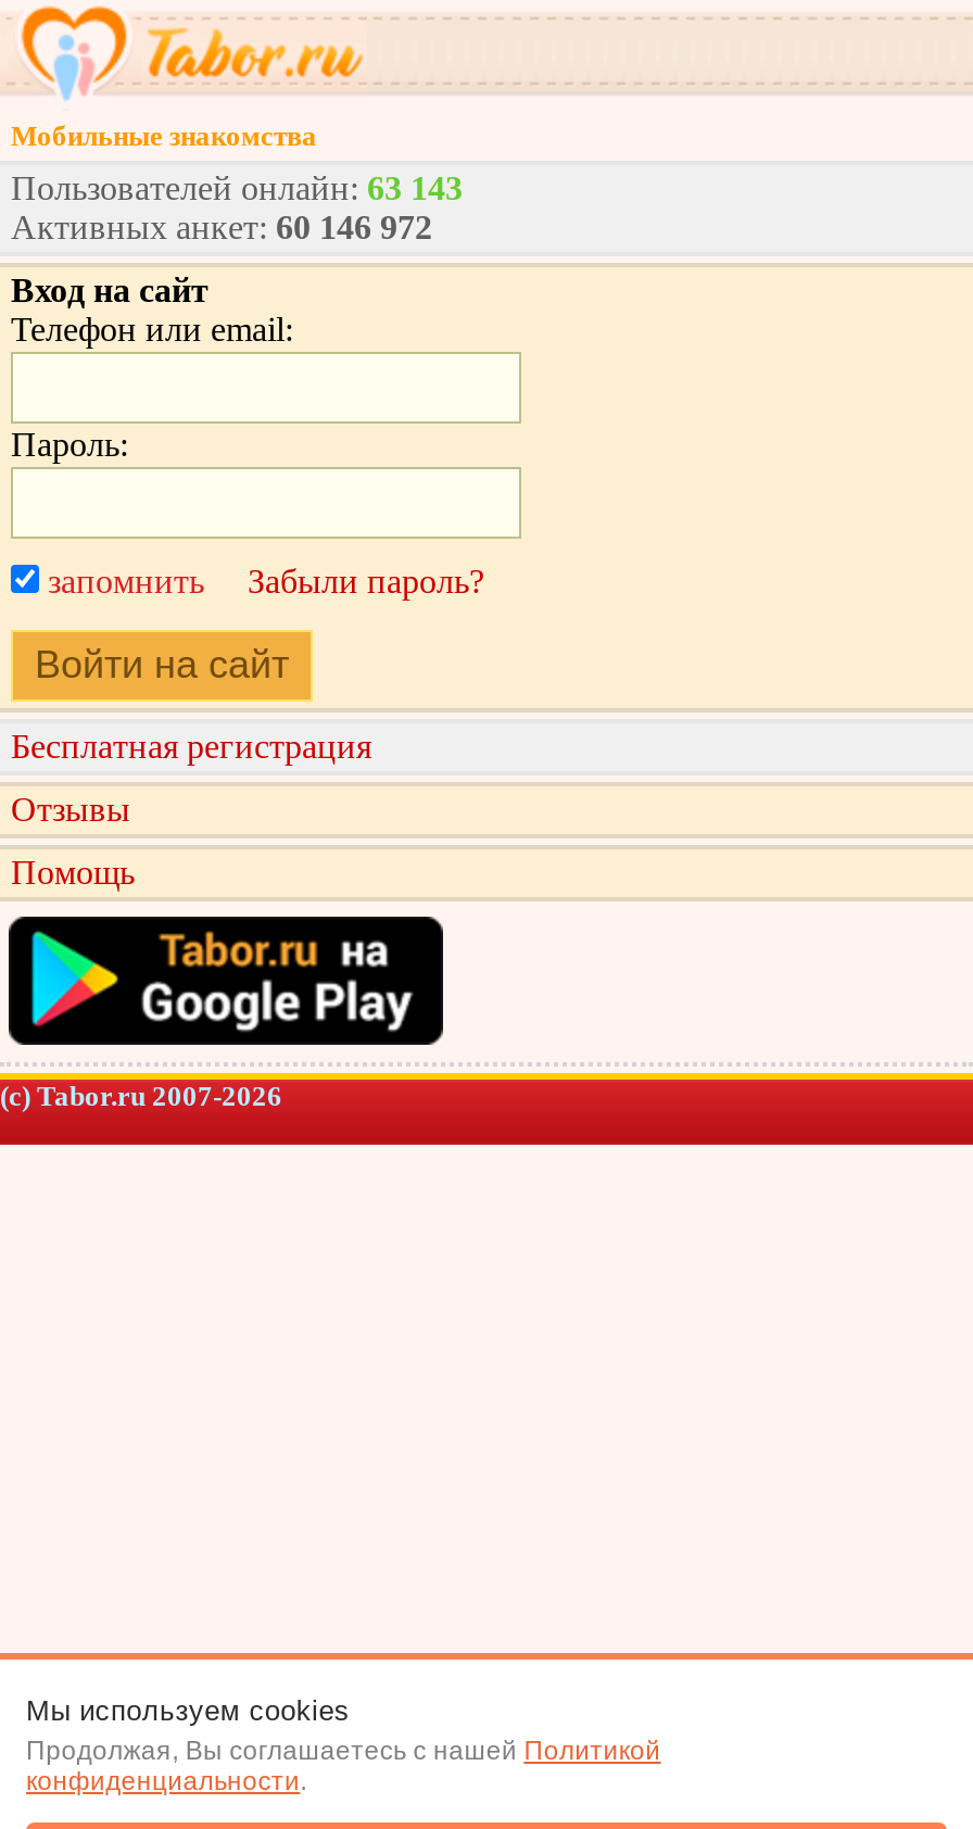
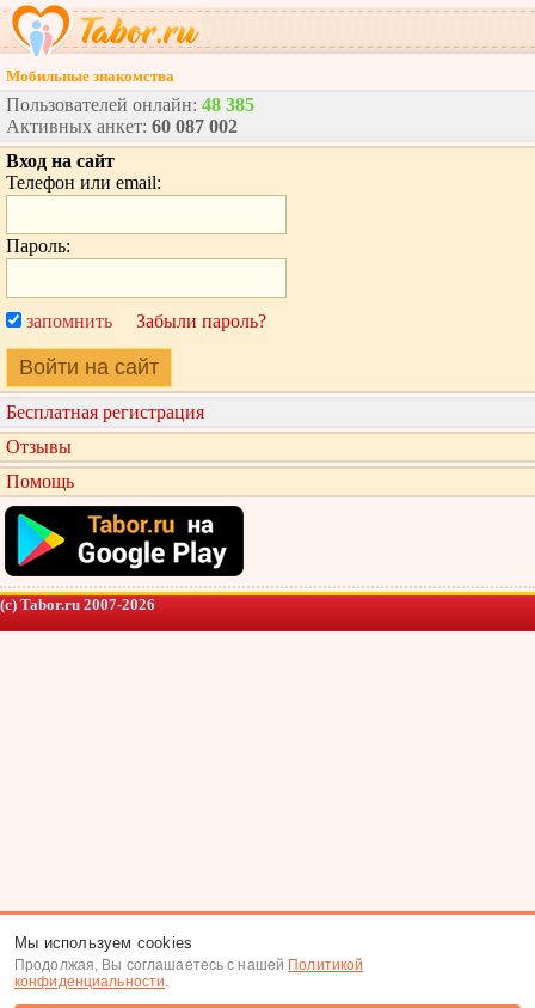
[11,169,463,206] Пользователей онлайн: 63 143 -> [6,94,254,115] Пользователей онлайн: 48 385
[11,209,432,245] Активных анкет: 60 146 972 -> [6,116,238,136] Активных анкет: 60 087 002

